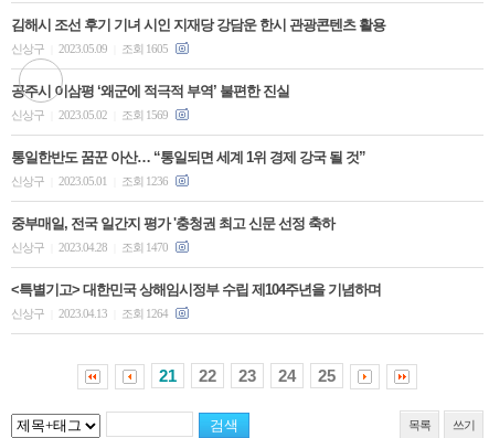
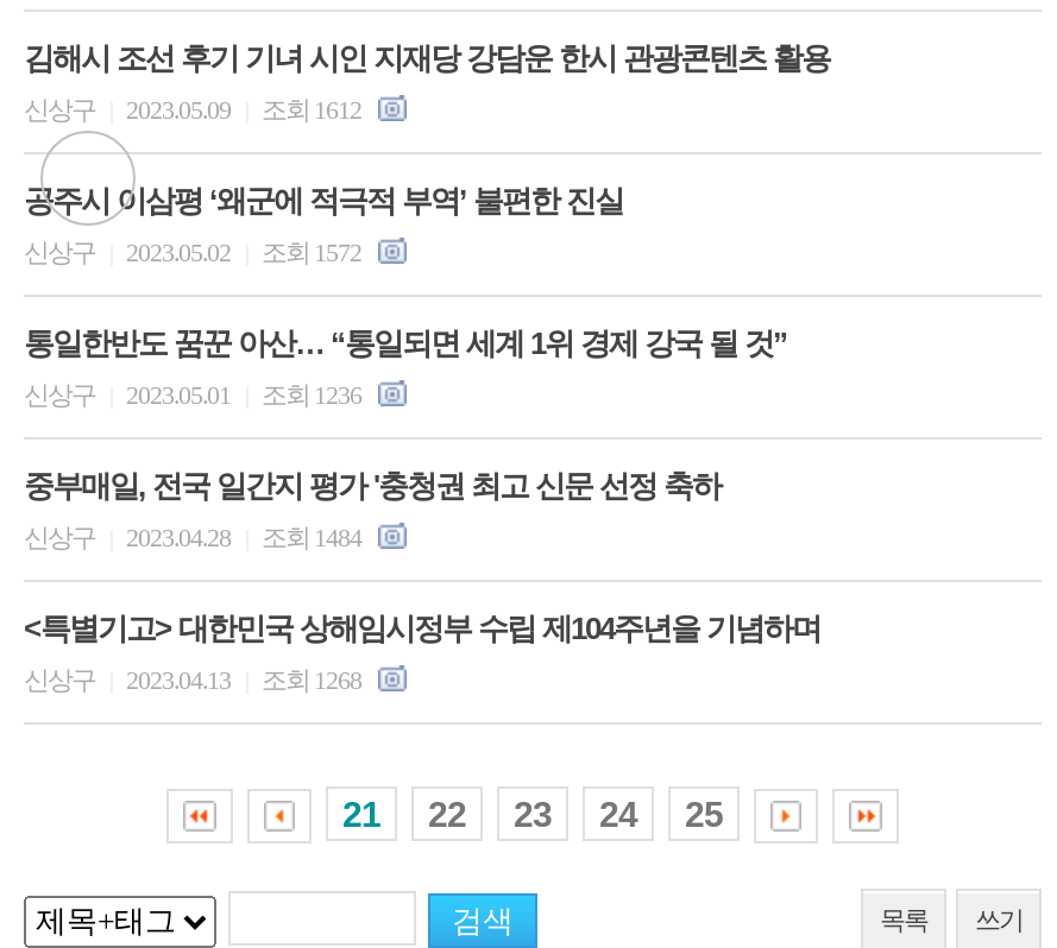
[11,42,170,55] 신상구 2023.05.09 조회 1605 -> [24,95,366,124] 신상구 2023.05.09 조회 1612
[11,108,170,121] 신상구 2023.05.02 조회 1569 -> [24,238,366,266] 신상구 2023.05.02 조회 1572
[11,241,170,254] 신상구 2023.04.28 조회 1470 -> [24,523,366,551] 신상구 2023.04.28 조회 1484
[11,307,170,320] 신상구 2023.04.13 조회 1264 -> [24,665,366,694] 신상구 2023.04.13 조회 1268

